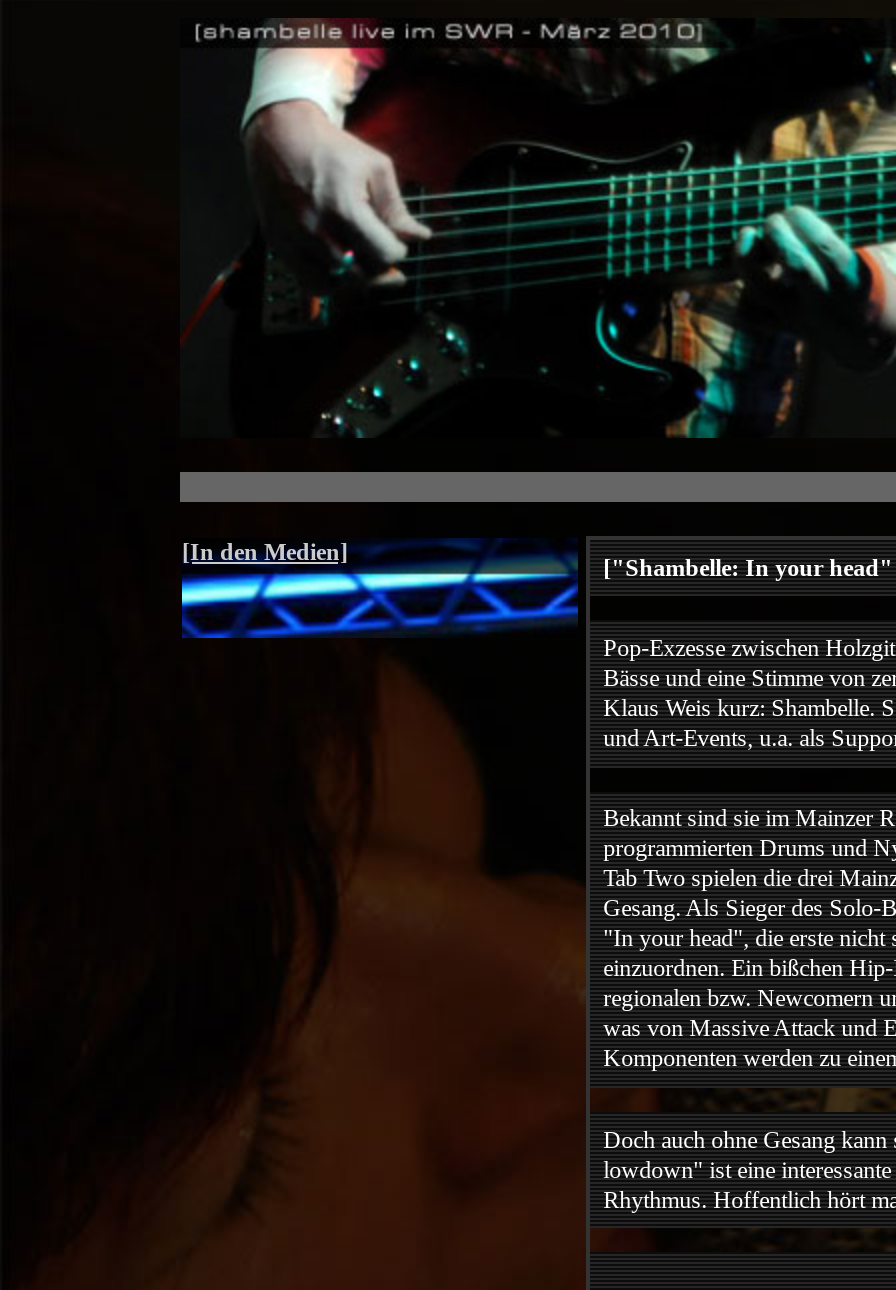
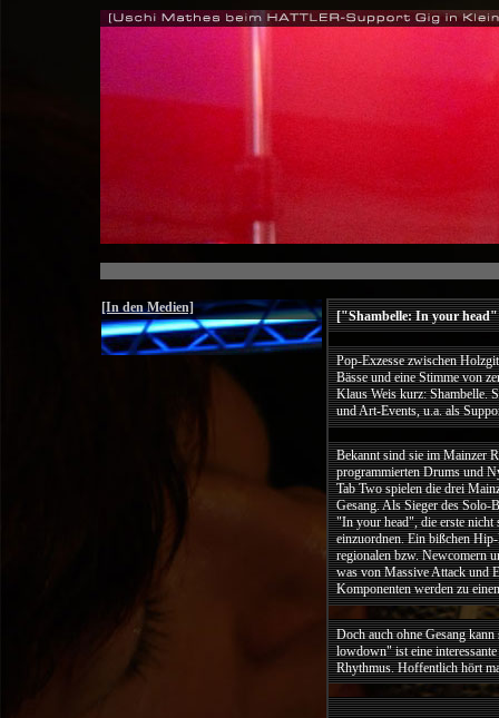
[180,18,890,438] [image] -> [99,10,496,245] [image]

